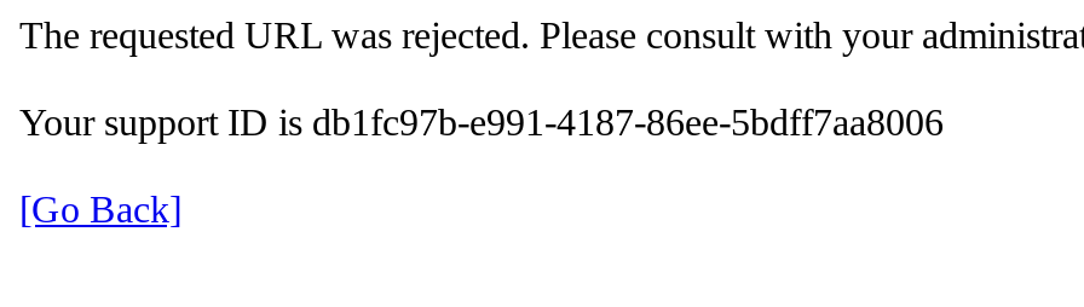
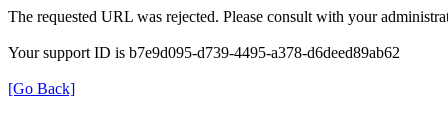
[19,102,944,143] Your support ID is db1fc97b-e991-4187-86ee-5bdff7aa8006 -> [8,44,400,61] Your support ID is b7e9d095-d739-4495-a378-d6deed89ab62

